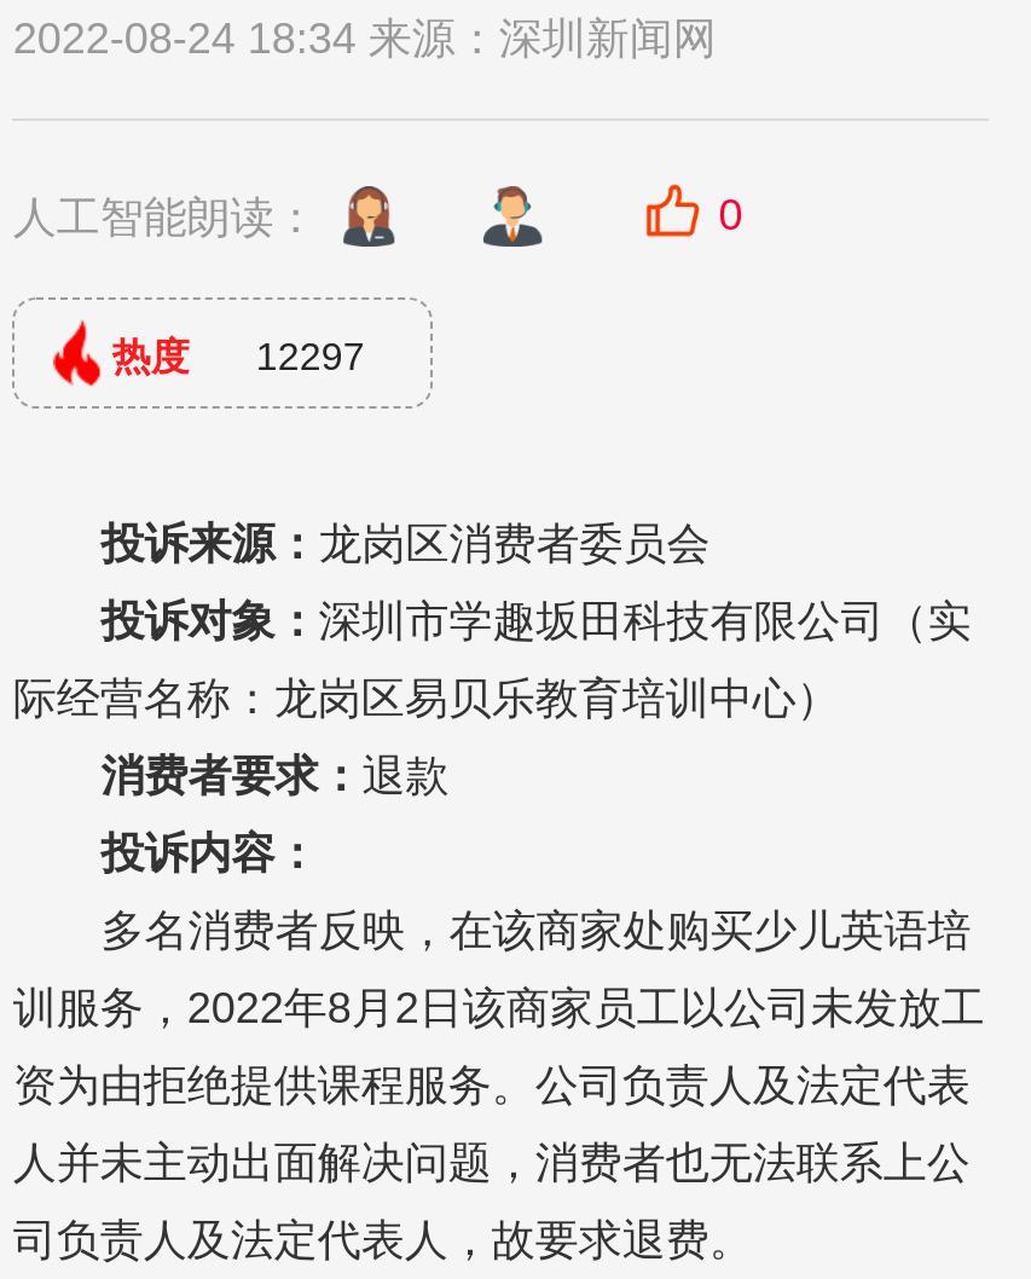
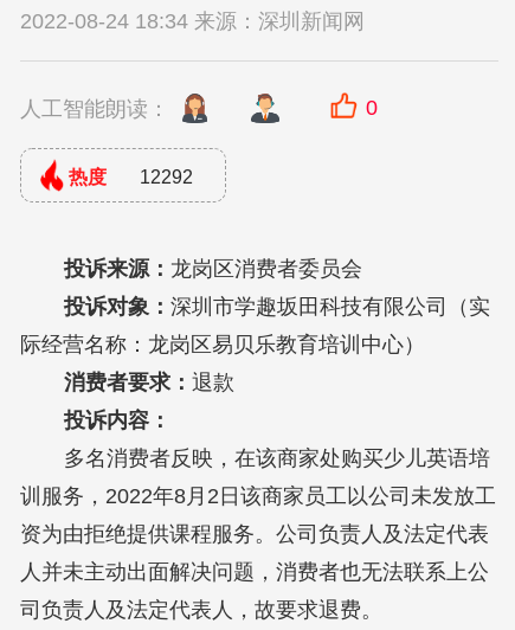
[112,337,365,378] 热度 12297 -> [69,167,193,188] 热度 12292

